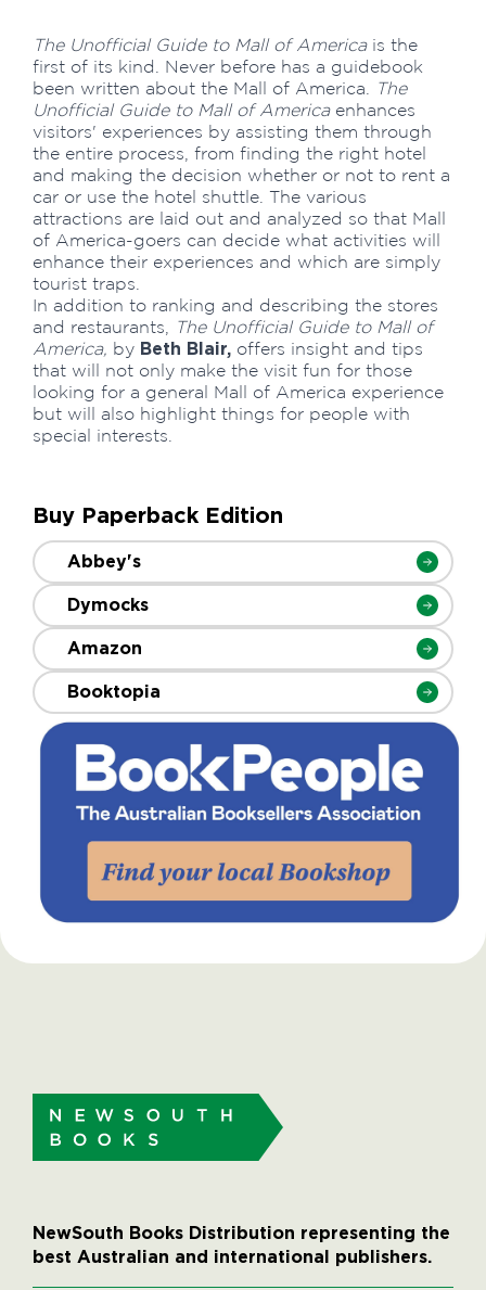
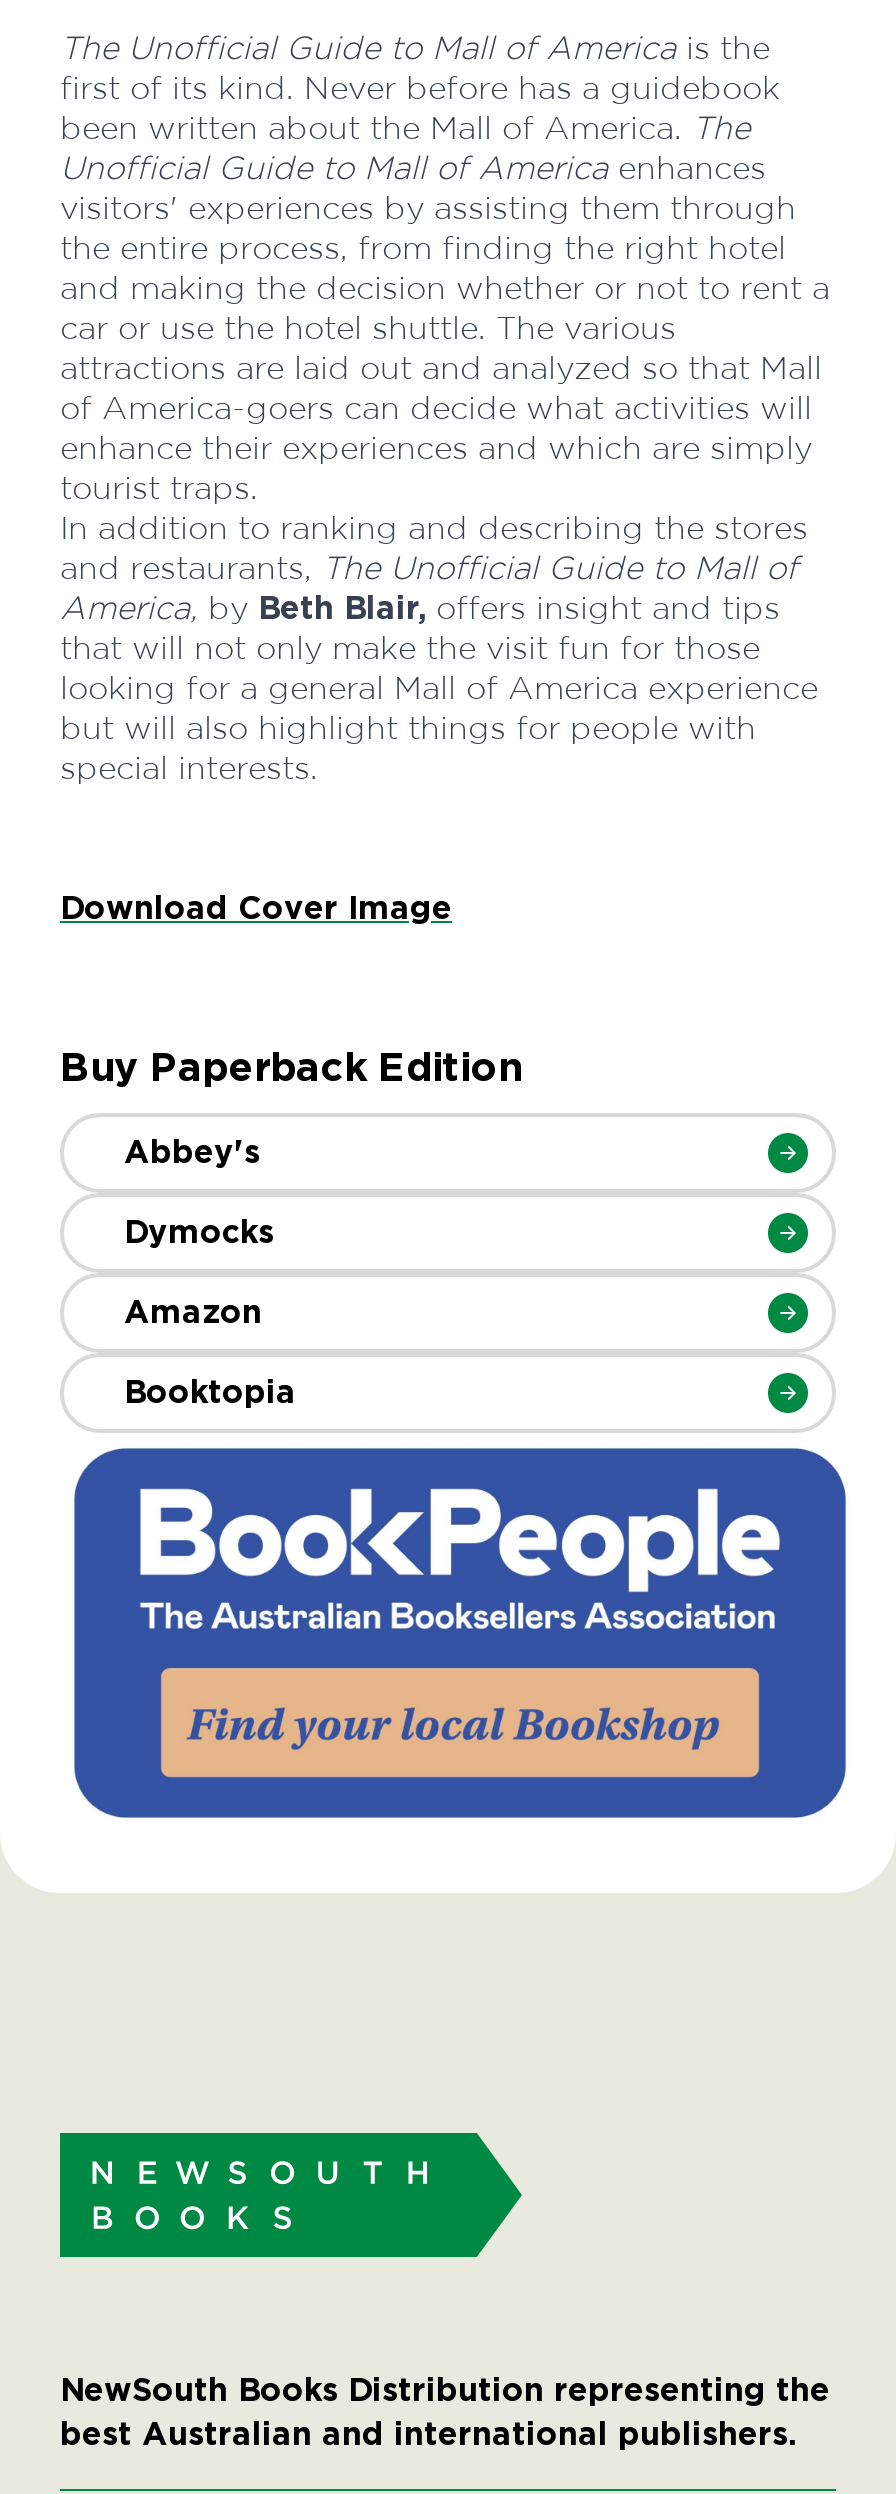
none -> [60,887,452,929] Download Cover Image

